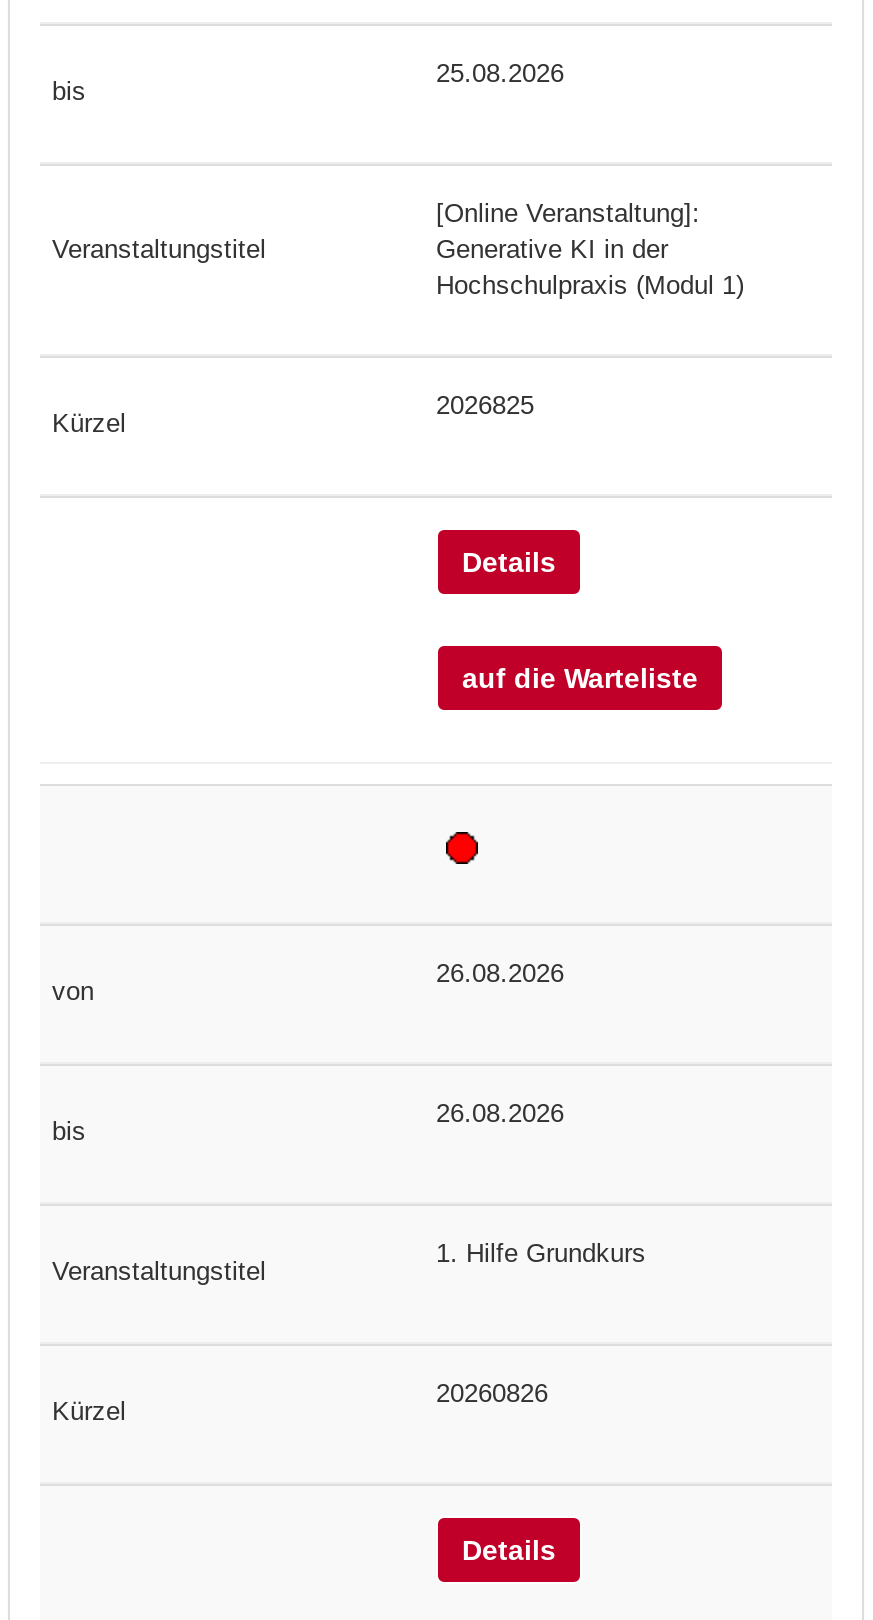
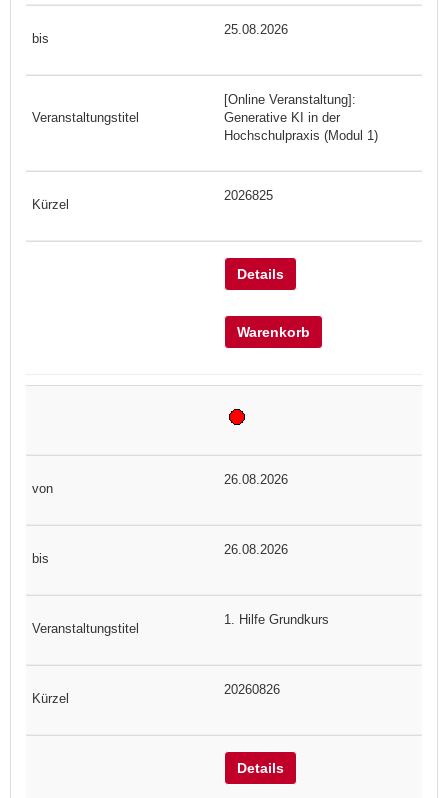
[462,663,698,695] auf die Warteliste -> [237,324,310,340] Warenkorb

